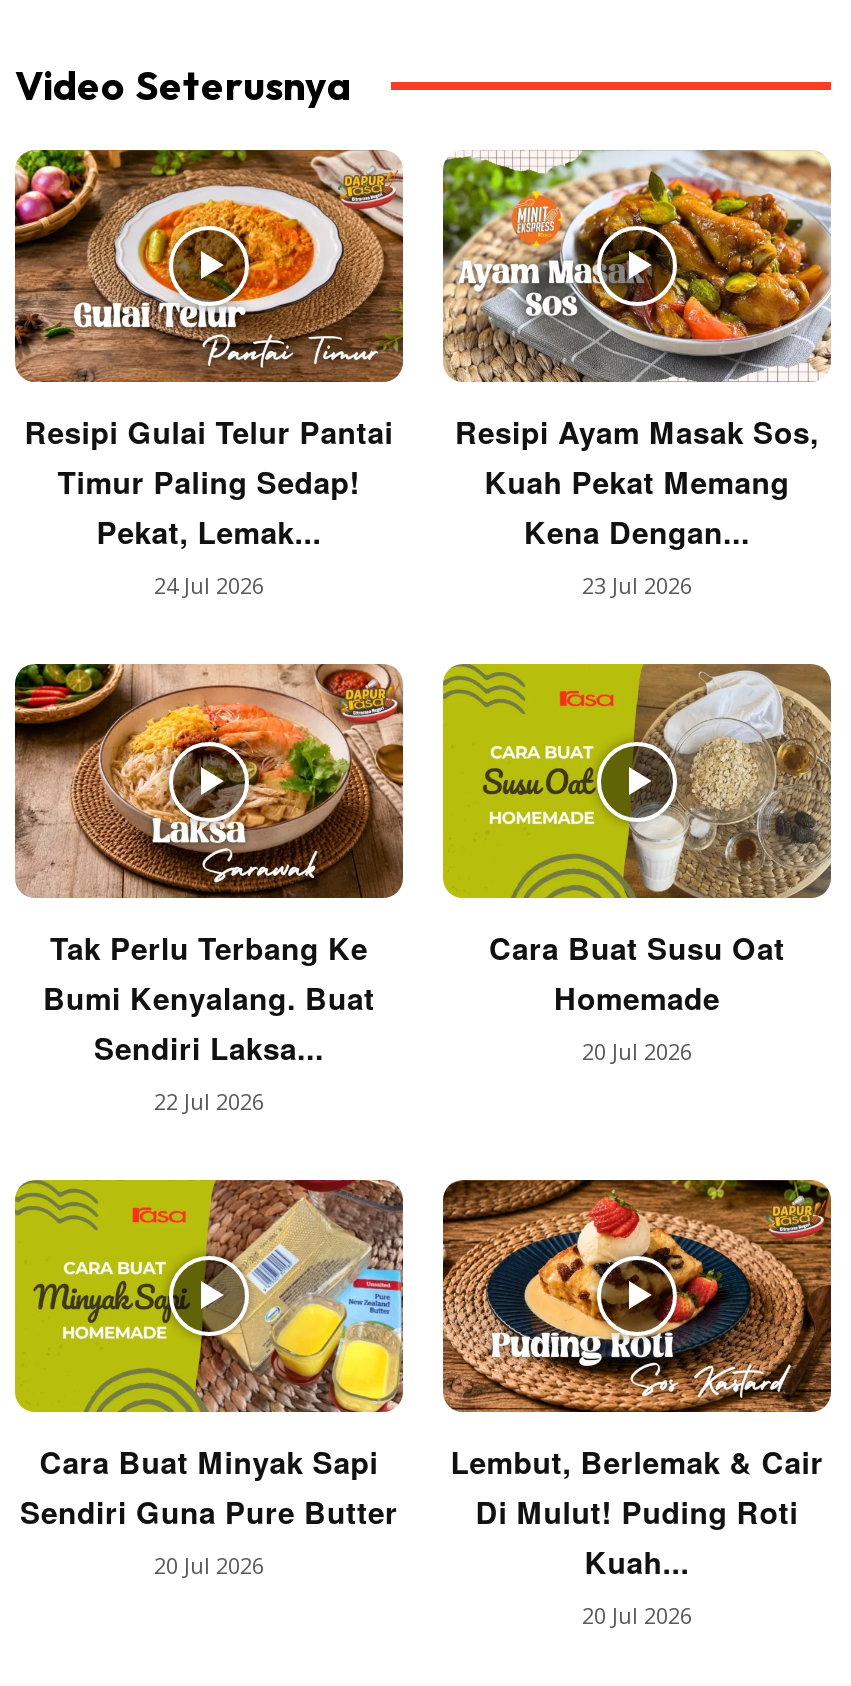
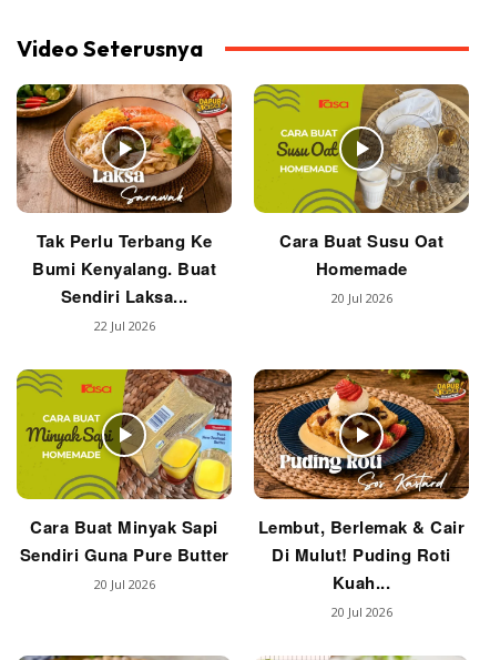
[13,148,403,601] [image] | Resipi Gulai Telur Pantai | Timur Paling Sedap! | Pekat, Lemak... | 24 Jul 2026 -> none
[441,150,831,601] [image] | Resipi Ayam Masak Sos, | Kuah Pekat Memang | Kena Dengan... | 23 Jul 2026 -> none

